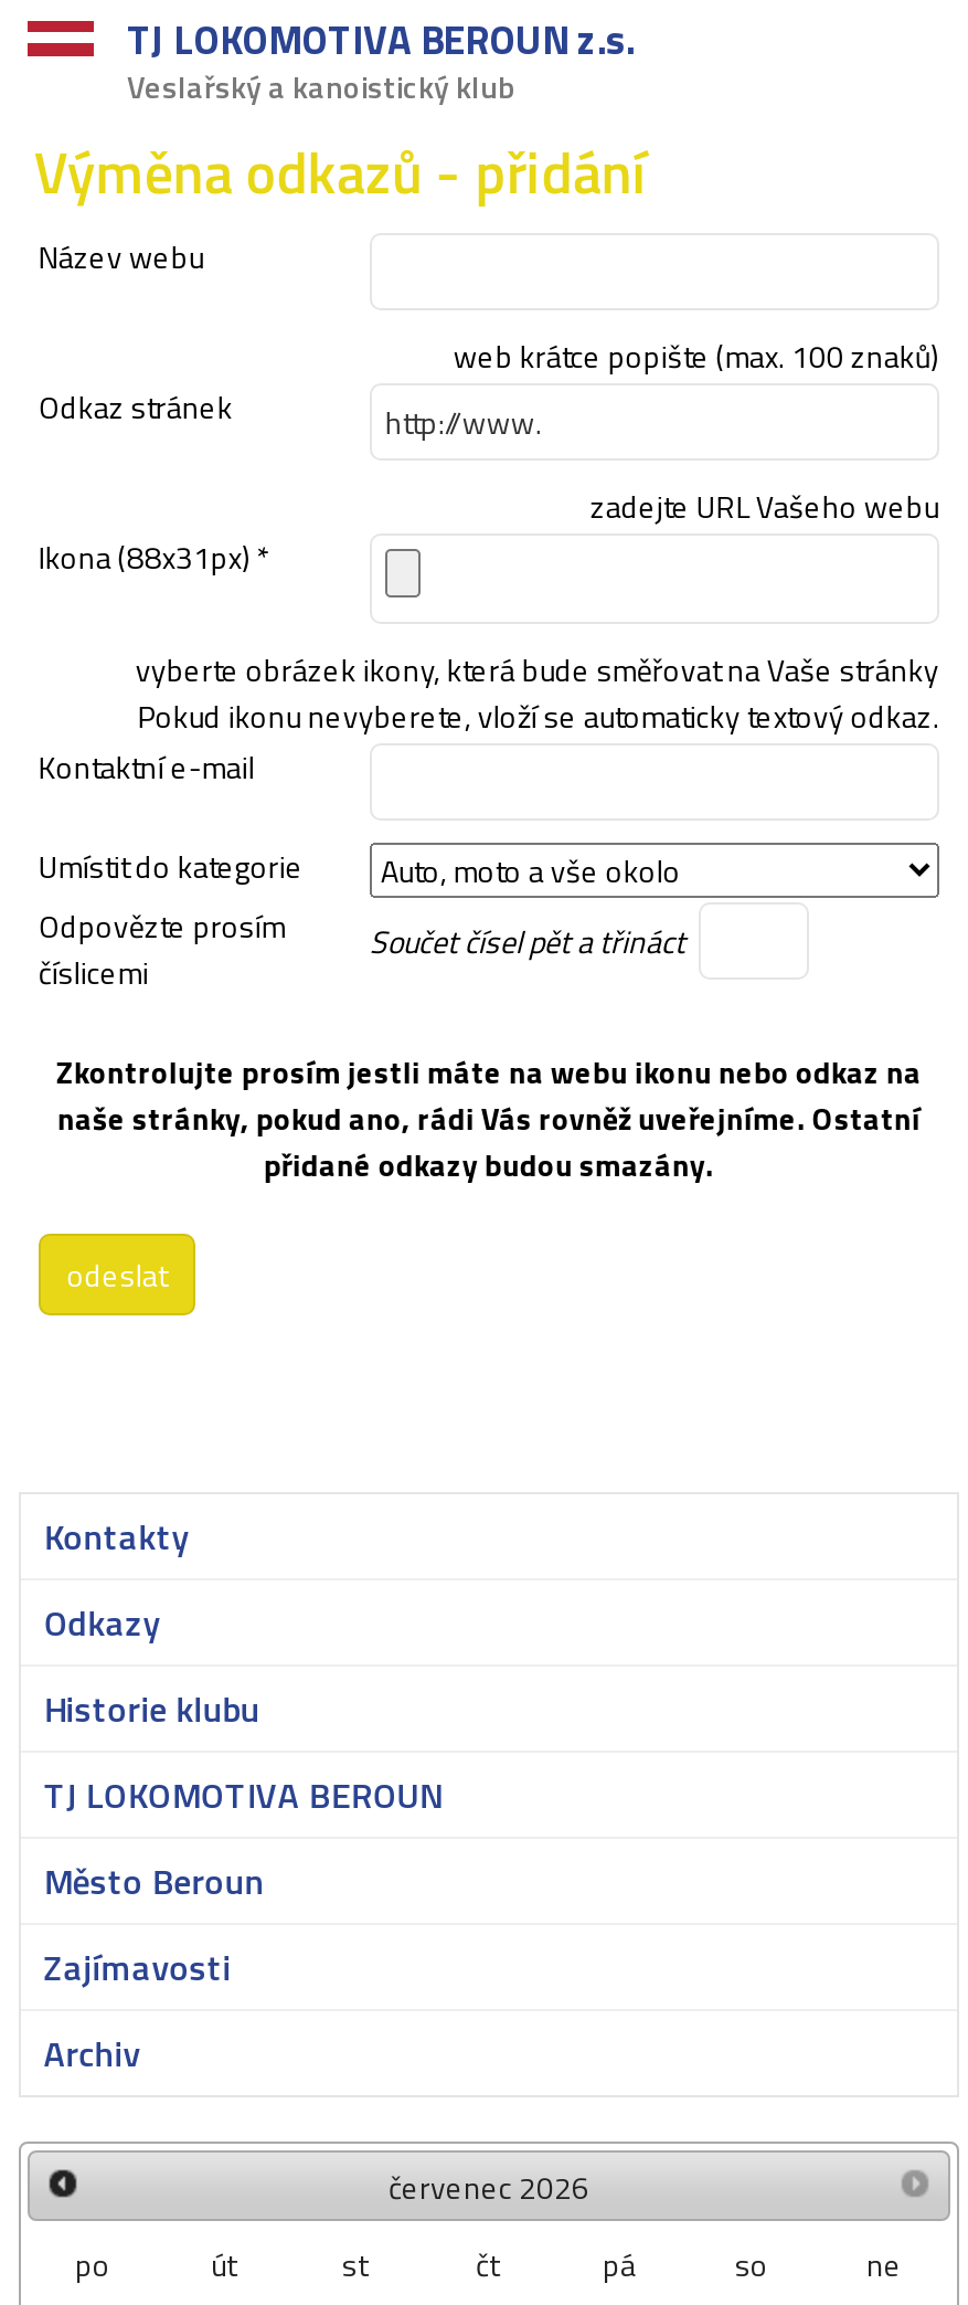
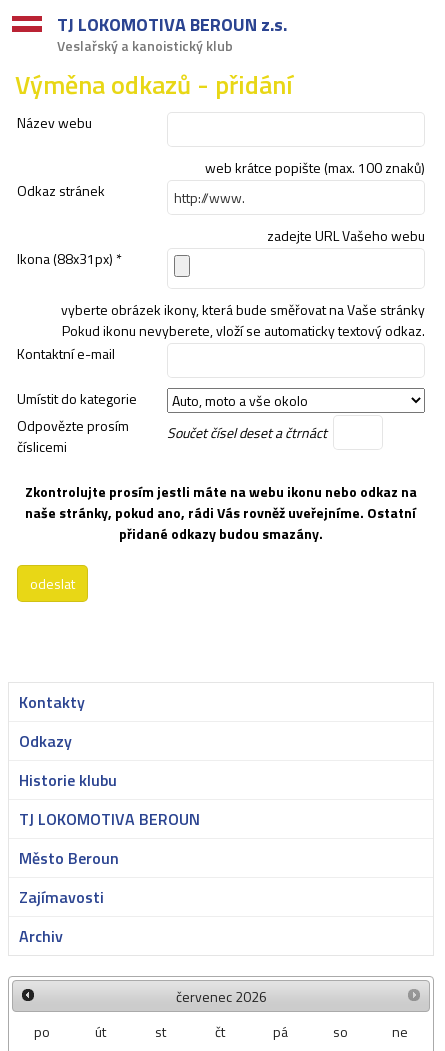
[370,918,685,964] Součet čísel pět a třináct -> [167,422,327,443] Součet čísel deset a čtrnáct

